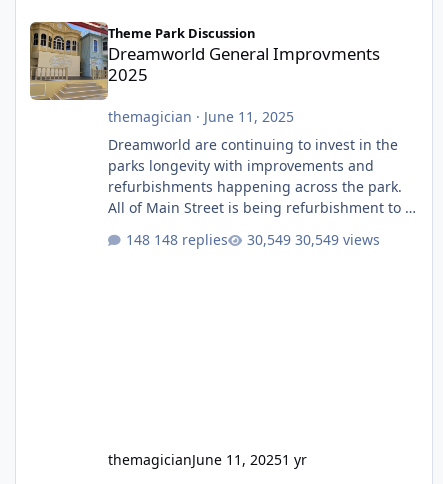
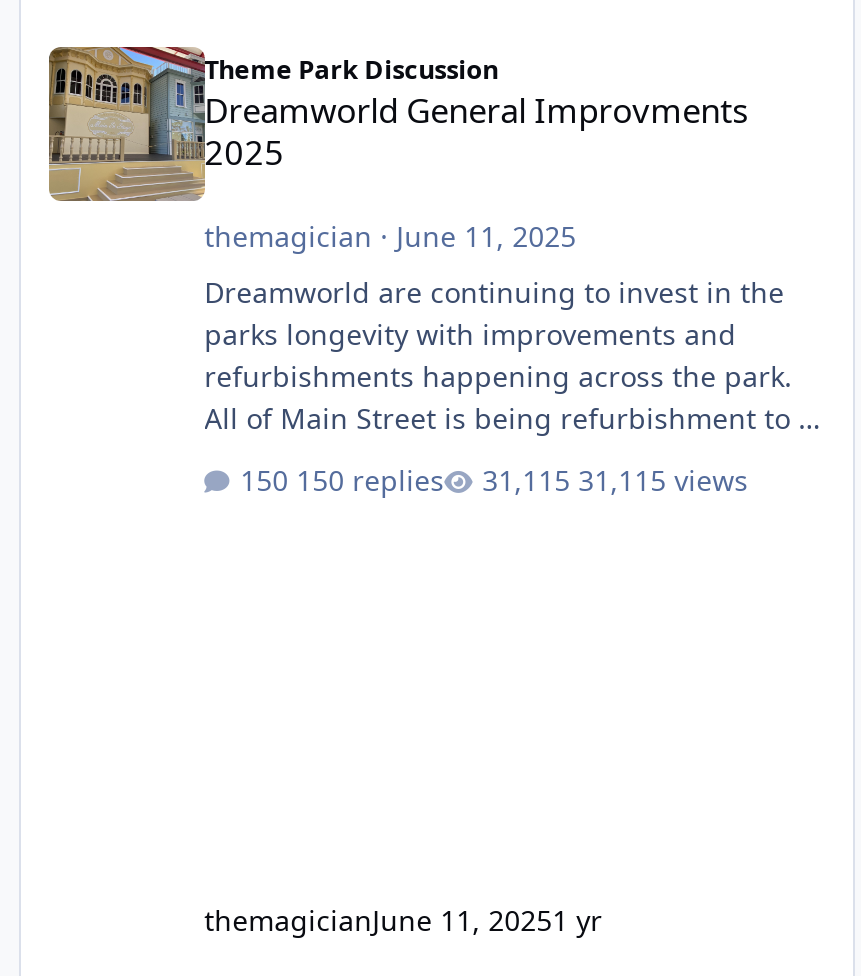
[154,230,228,249] 148 replies -> [296,462,444,500] 150 replies
[295,230,380,249] 30,549 views -> [578,462,748,500] 31,115 views

